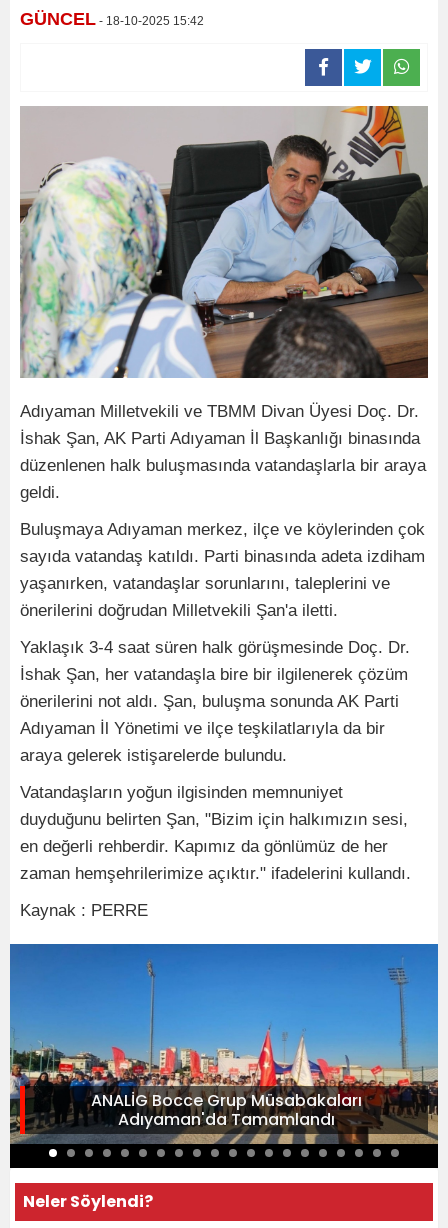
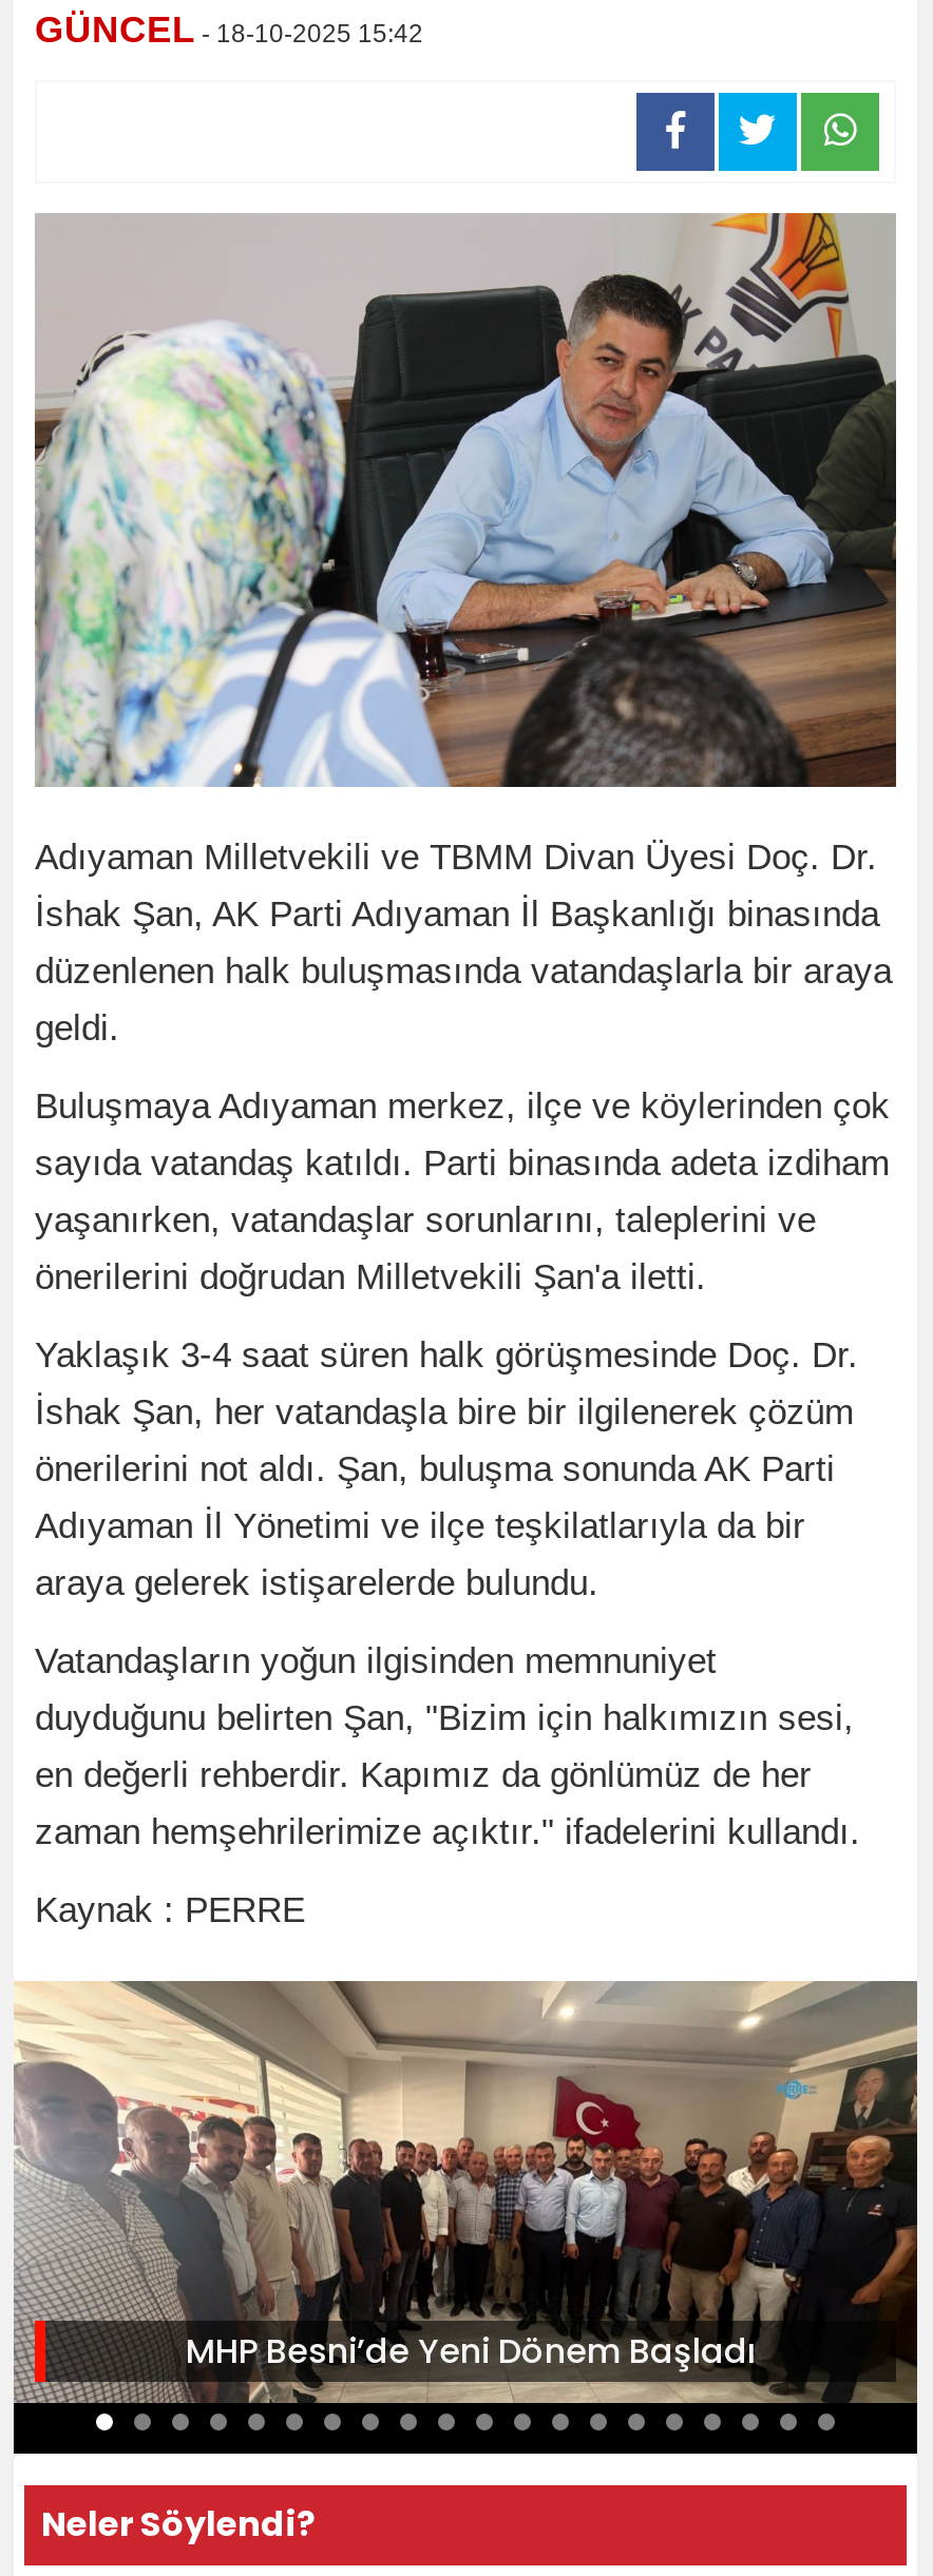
[9,943,439,1145] [image] | ANALİG Bocce Grup Müsabakaları | Adıyaman'da Tamamlandı -> [14,1979,919,2403] [image] | MHP Besni’de Yeni Dönem Başladı

